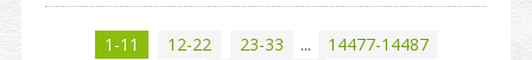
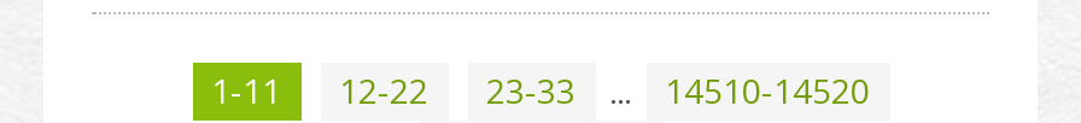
[327,33,428,55] 14477-14487 -> [665,68,870,113] 14510-14520

